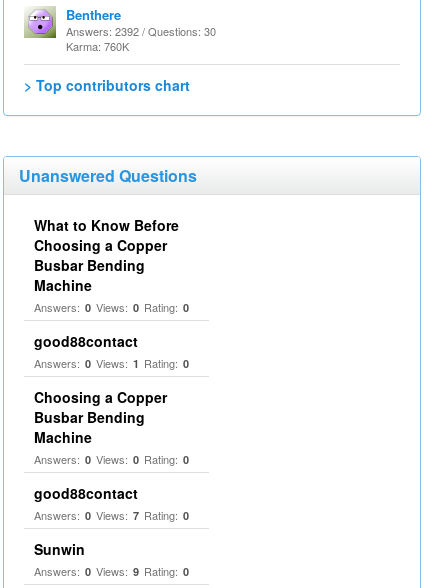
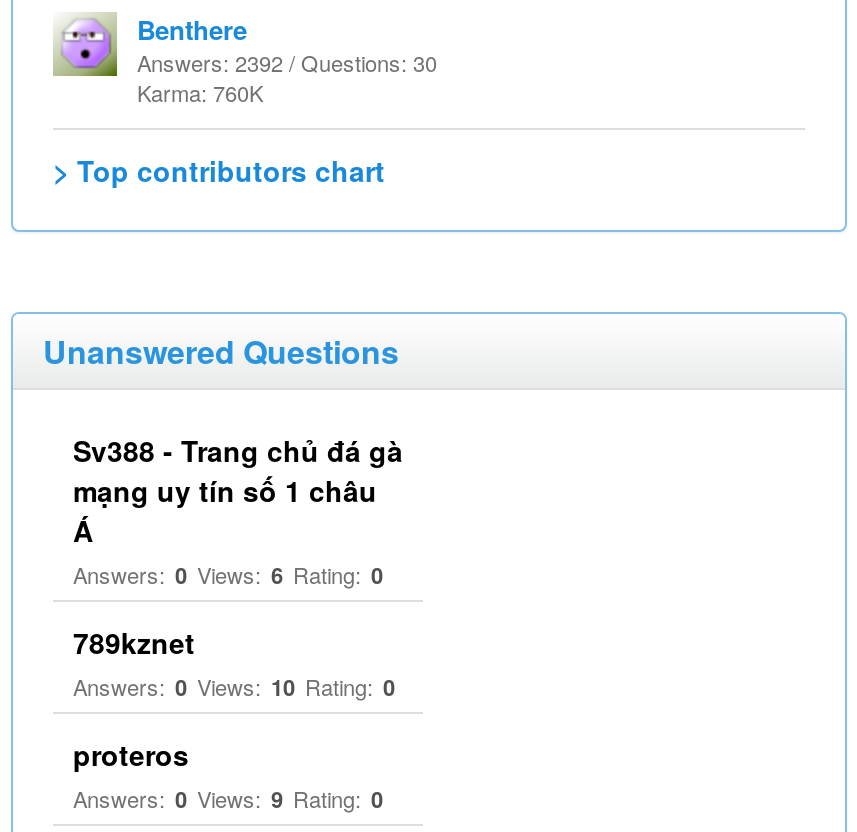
[34,215,189,559] What to Know Before | Choosing a Copper | Busbar Bending | Machine | Answers: 0 Views: 0 Rating: 0 | good88contact | Answers: 0 Views: 1 Rating: 0 | Choosing a Copper | Busbar Bending | Machine | Answers: 0 Views: 0 Rating: 0 | good88contact | Answers: 0 Views: 7 Rating: 0 | Sunwin -> [73,430,403,774] Sv388 - Trang chủ đá gà | mạng uy tín số 1 châu | Á | Answers: 0 Views: 6 Rating: 0 | 789kznet | Answers: 0 Views: 10 Rating: 0 | proteros

